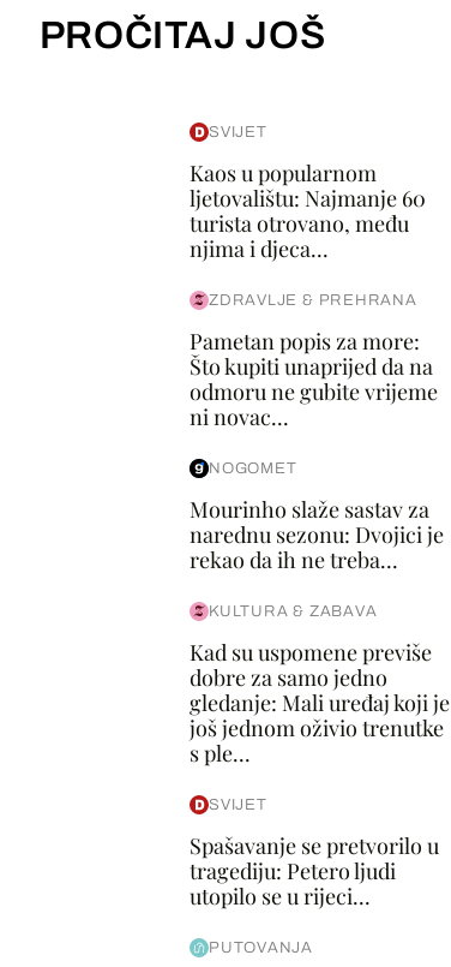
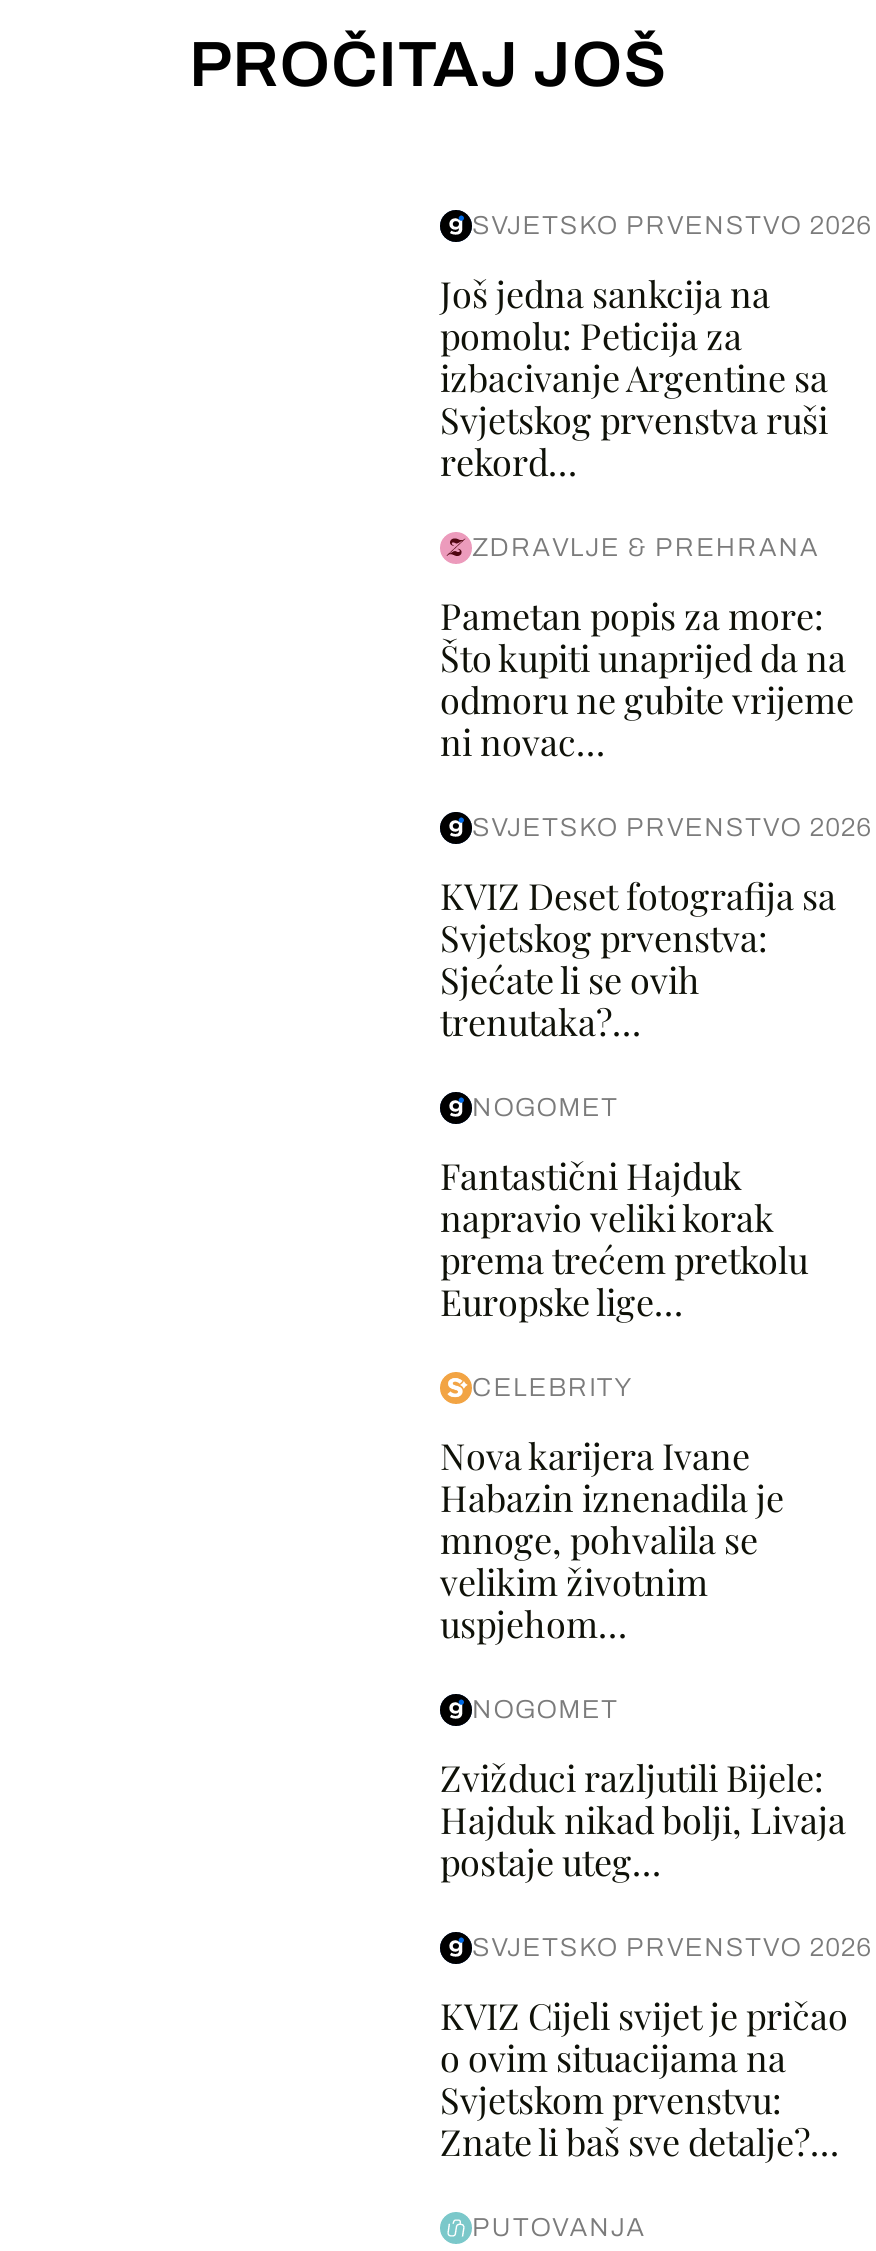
[209,124,267,141] SVIJET -> [472,212,872,240] SVJETSKO PRVENSTVO 2026
[190,159,426,263] Kaos u popularnom | ljetovalištu: Najmanje 60 | turista otrovano, među | njima i djeca... -> [440,270,828,486] Još jedna sankcija na | pomolu: Peticija za | izbacivanje Argentine sa | Svjetskog prvenstva ruši | rekord...
none -> [440,814,872,1046] SVJETSKO PRVENSTVO 2026 | KVIZ Deset fotografija sa | Svjetskog prvenstva: | Sjećate li se ovih | trenutaka?...
[190,495,450,911] Mourinho slaže sastav za | narednu sezonu: Dvojici je | rekao da ih ne treba... | KULTURA & ZABAVA | Kad su uspomene previše | dobre za samo jedno | gledanje: Mali uređaj koji je | još jednom oživio trenutke | s ple... | SVIJET | Spašavanje se pretvorilo u | tragediju: Petero ljudi | utopilo se u rijeci... -> [440,1152,872,2166] Fantastični Hajduk | napravio veliki korak | prema trećem pretkolu | Europske lige... | CELEBRITY | Nova karijera Ivane | Habazin iznenadila je | mnoge, pohvalila se | velikim životnim | uspjehom... | NOGOMET | Zvižduci razljutili Bijele: | Hajduk nikad bolji, Livaja | postaje uteg... | SVJETSKO PRVENSTVO 2026 | KVIZ Cijeli svijet je pričao | o ovim situacijama na | Svjetskom prvenstvu: | Znate li baš sve detalje?...

